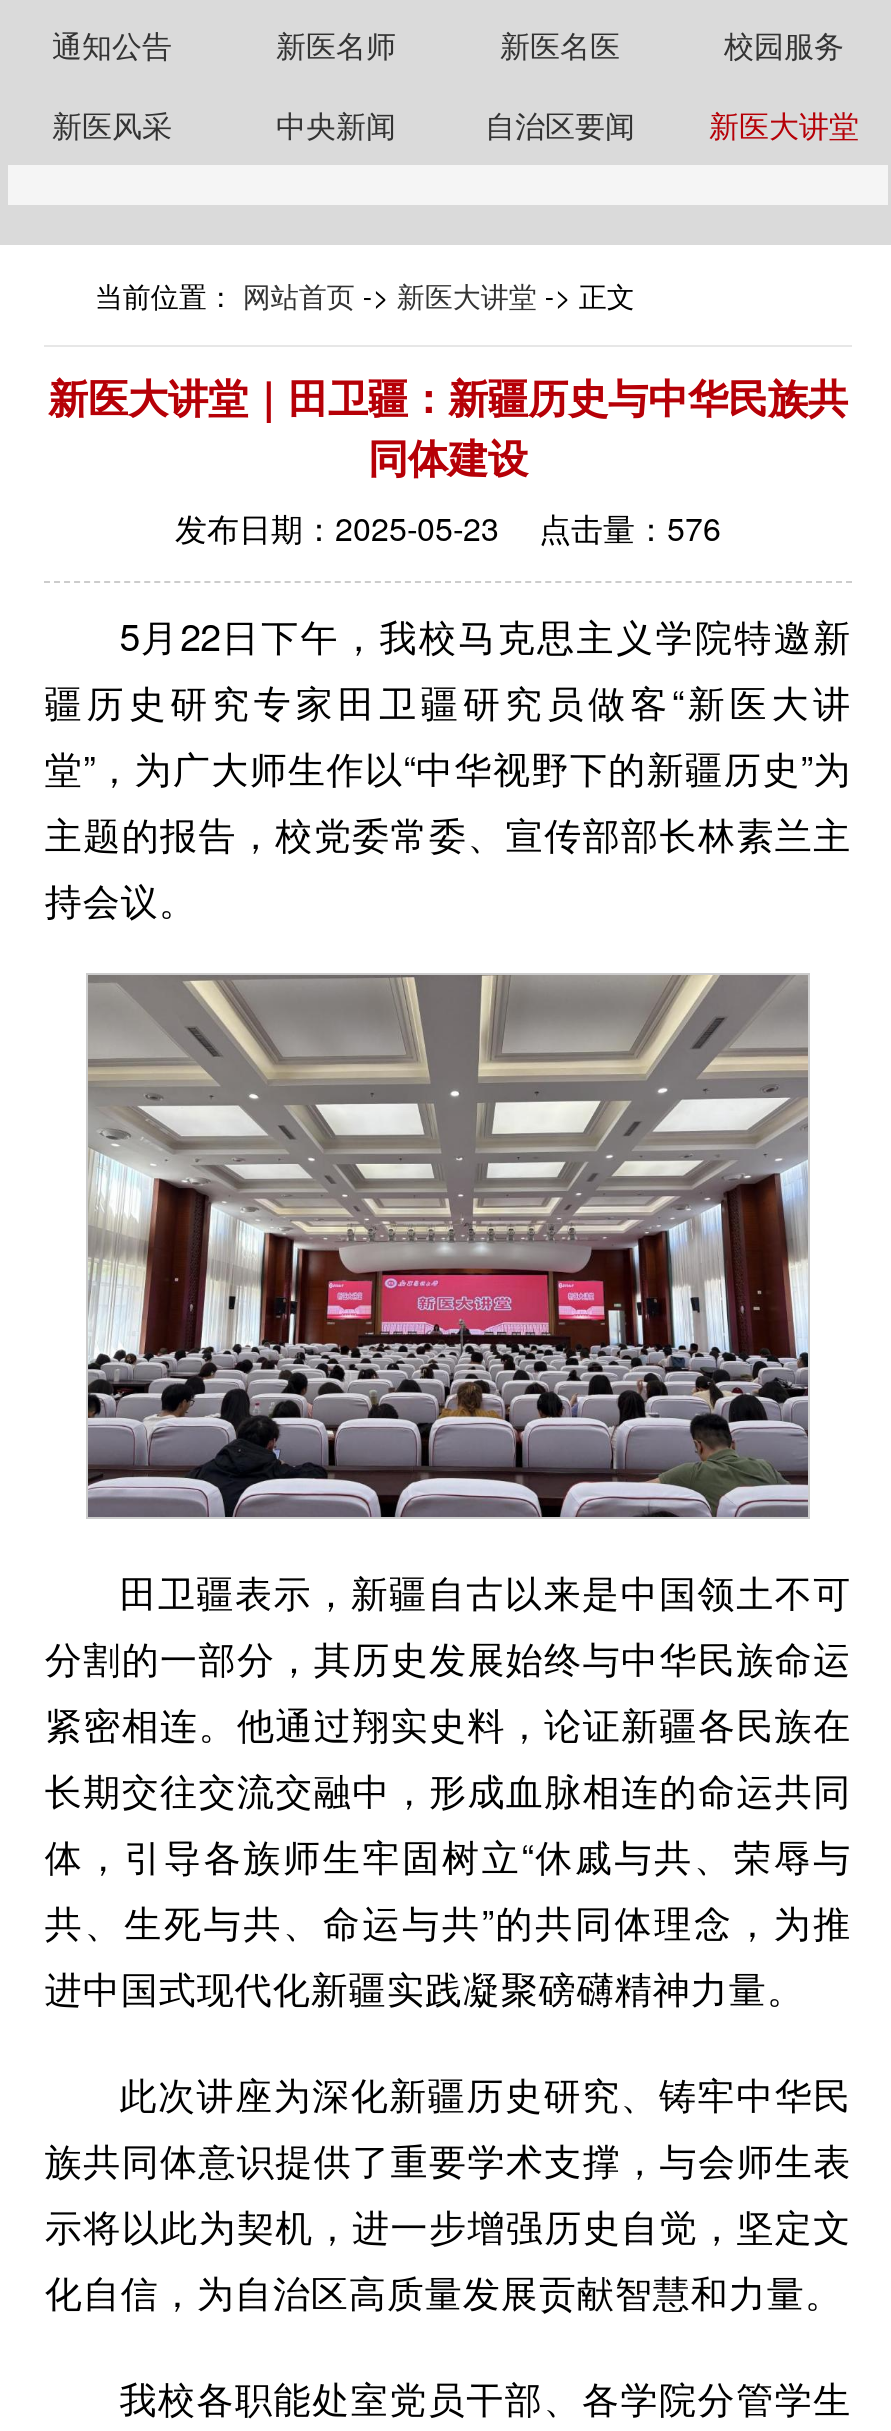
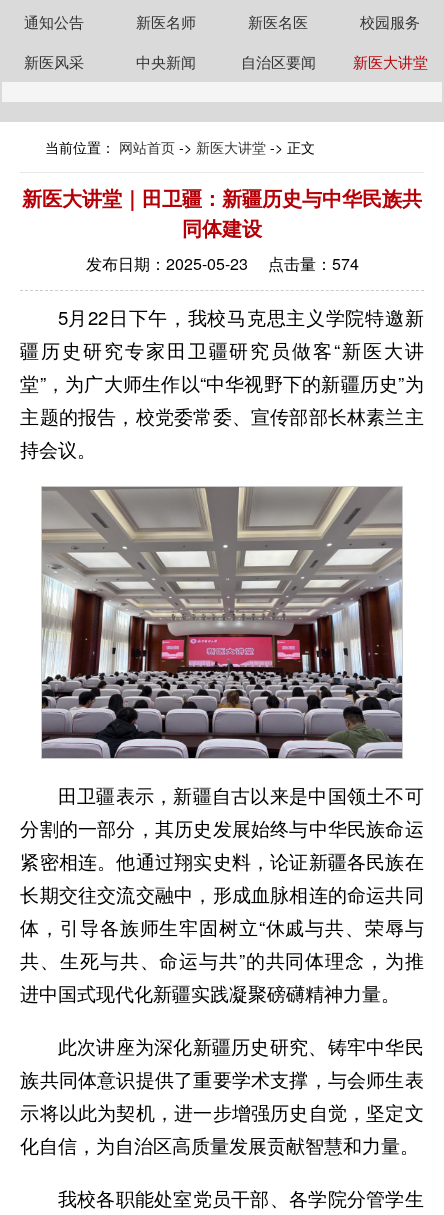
[175,505,721,551] 发布日期：2025-05-23 点击量：576 -> [85,252,358,275] 发布日期：2025-05-23 点击量：574

